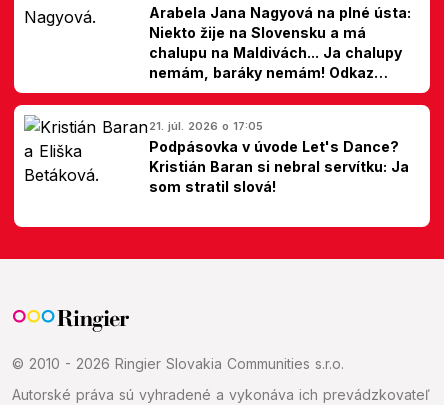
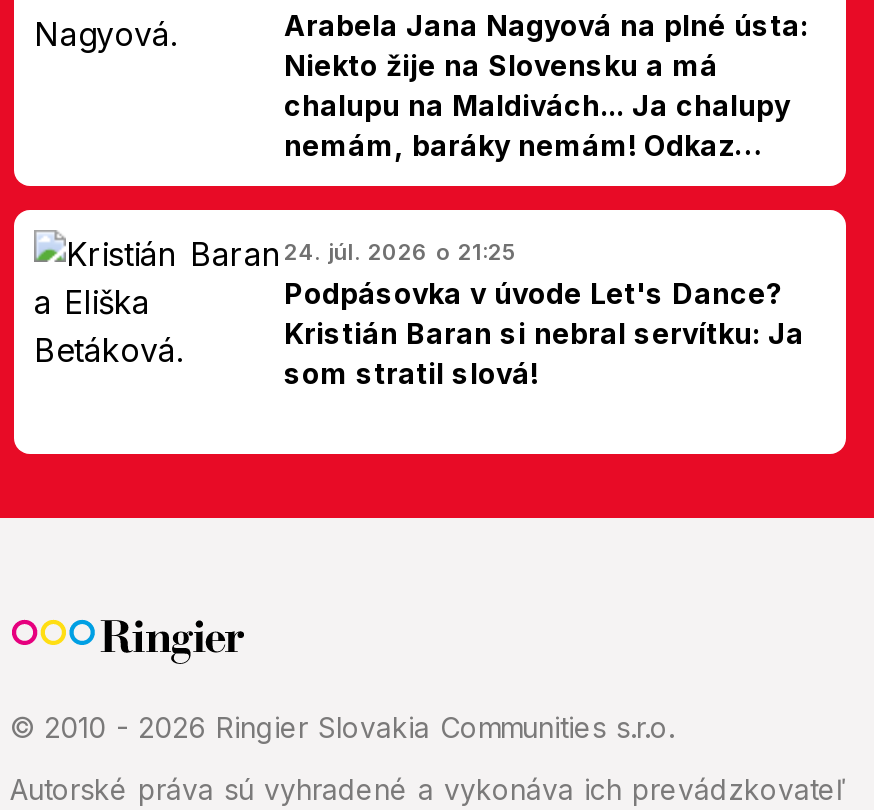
[149,119,263,133] 21. júl. 2026 o 17:05 -> [284,237,516,265] 24. júl. 2026 o 21:25

